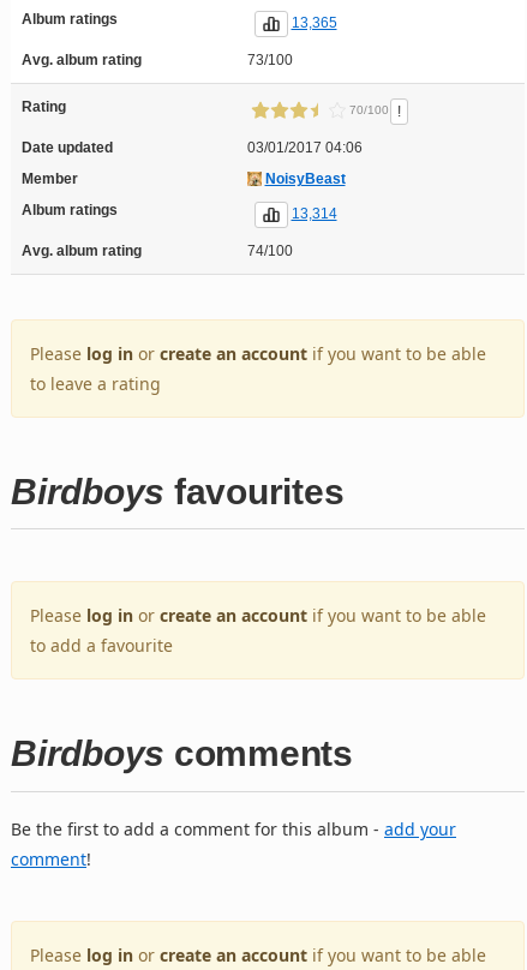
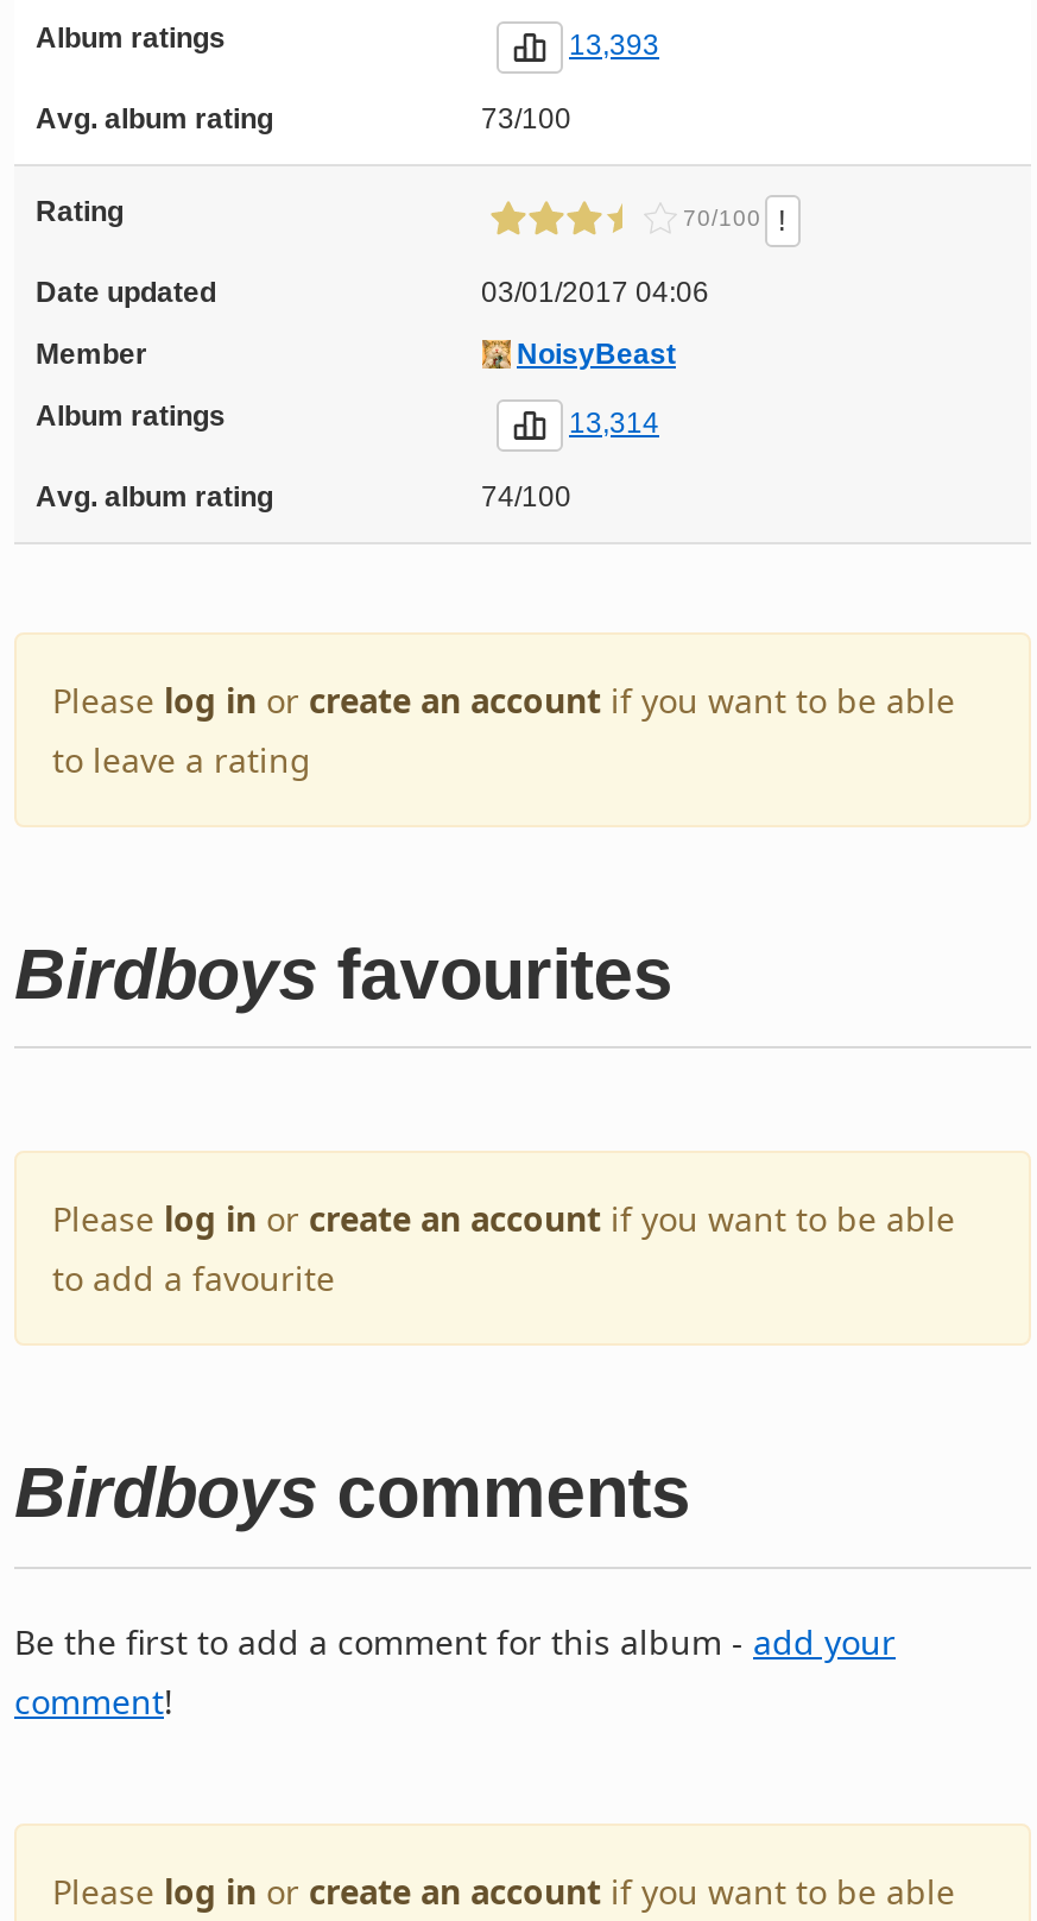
[291,14,337,31] 13,365 -> [569,28,659,61] 13,393

